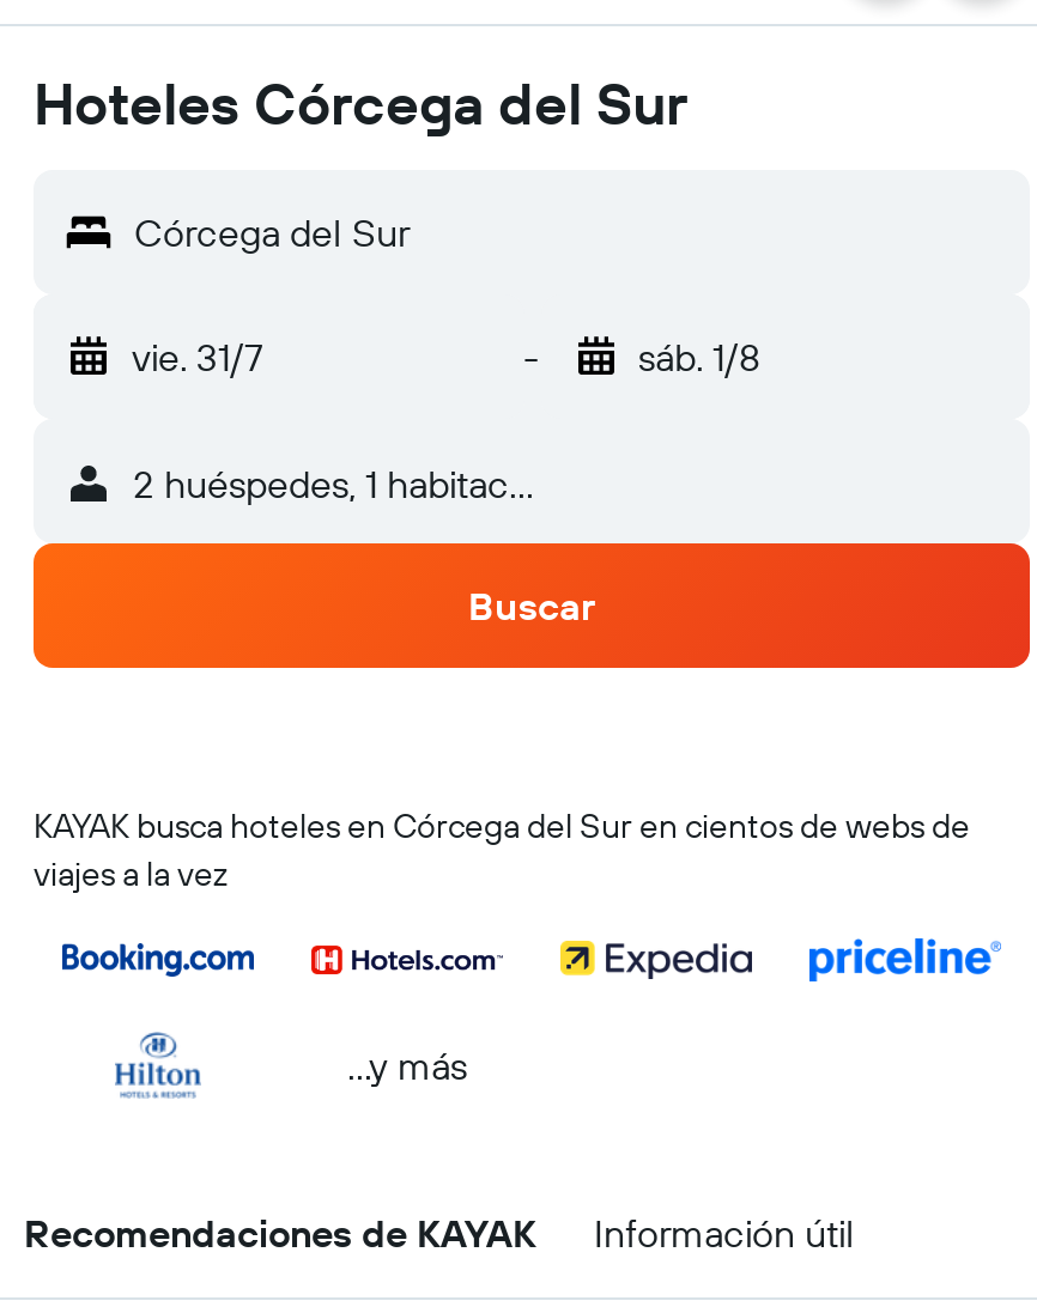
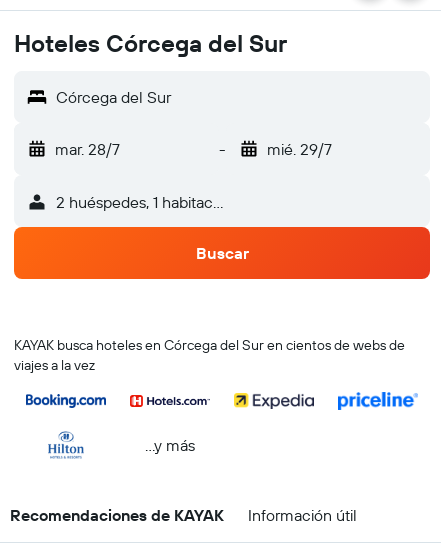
[132,333,263,381] vie. 31/7 -> [55,139,120,159] mar. 28/7
[638,333,760,381] sáb. 1/8 -> [266,139,331,159] mié. 29/7

